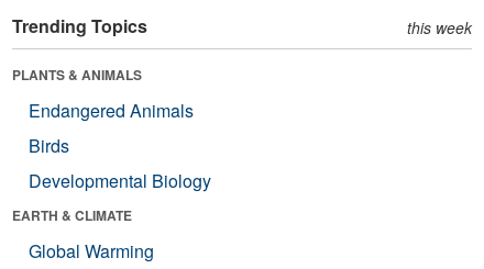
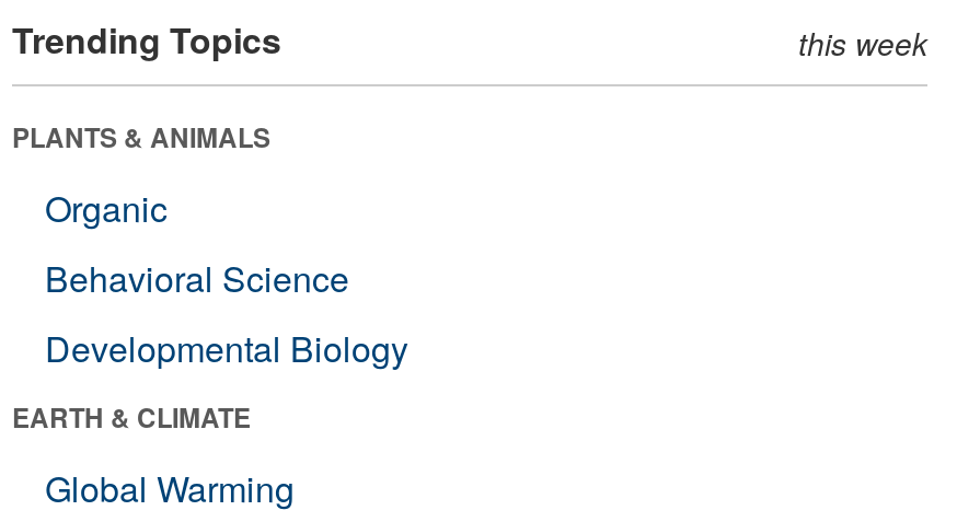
[29,97,194,158] Endangered Animals | Birds -> [45,182,349,303] Organic | Behavioral Science

